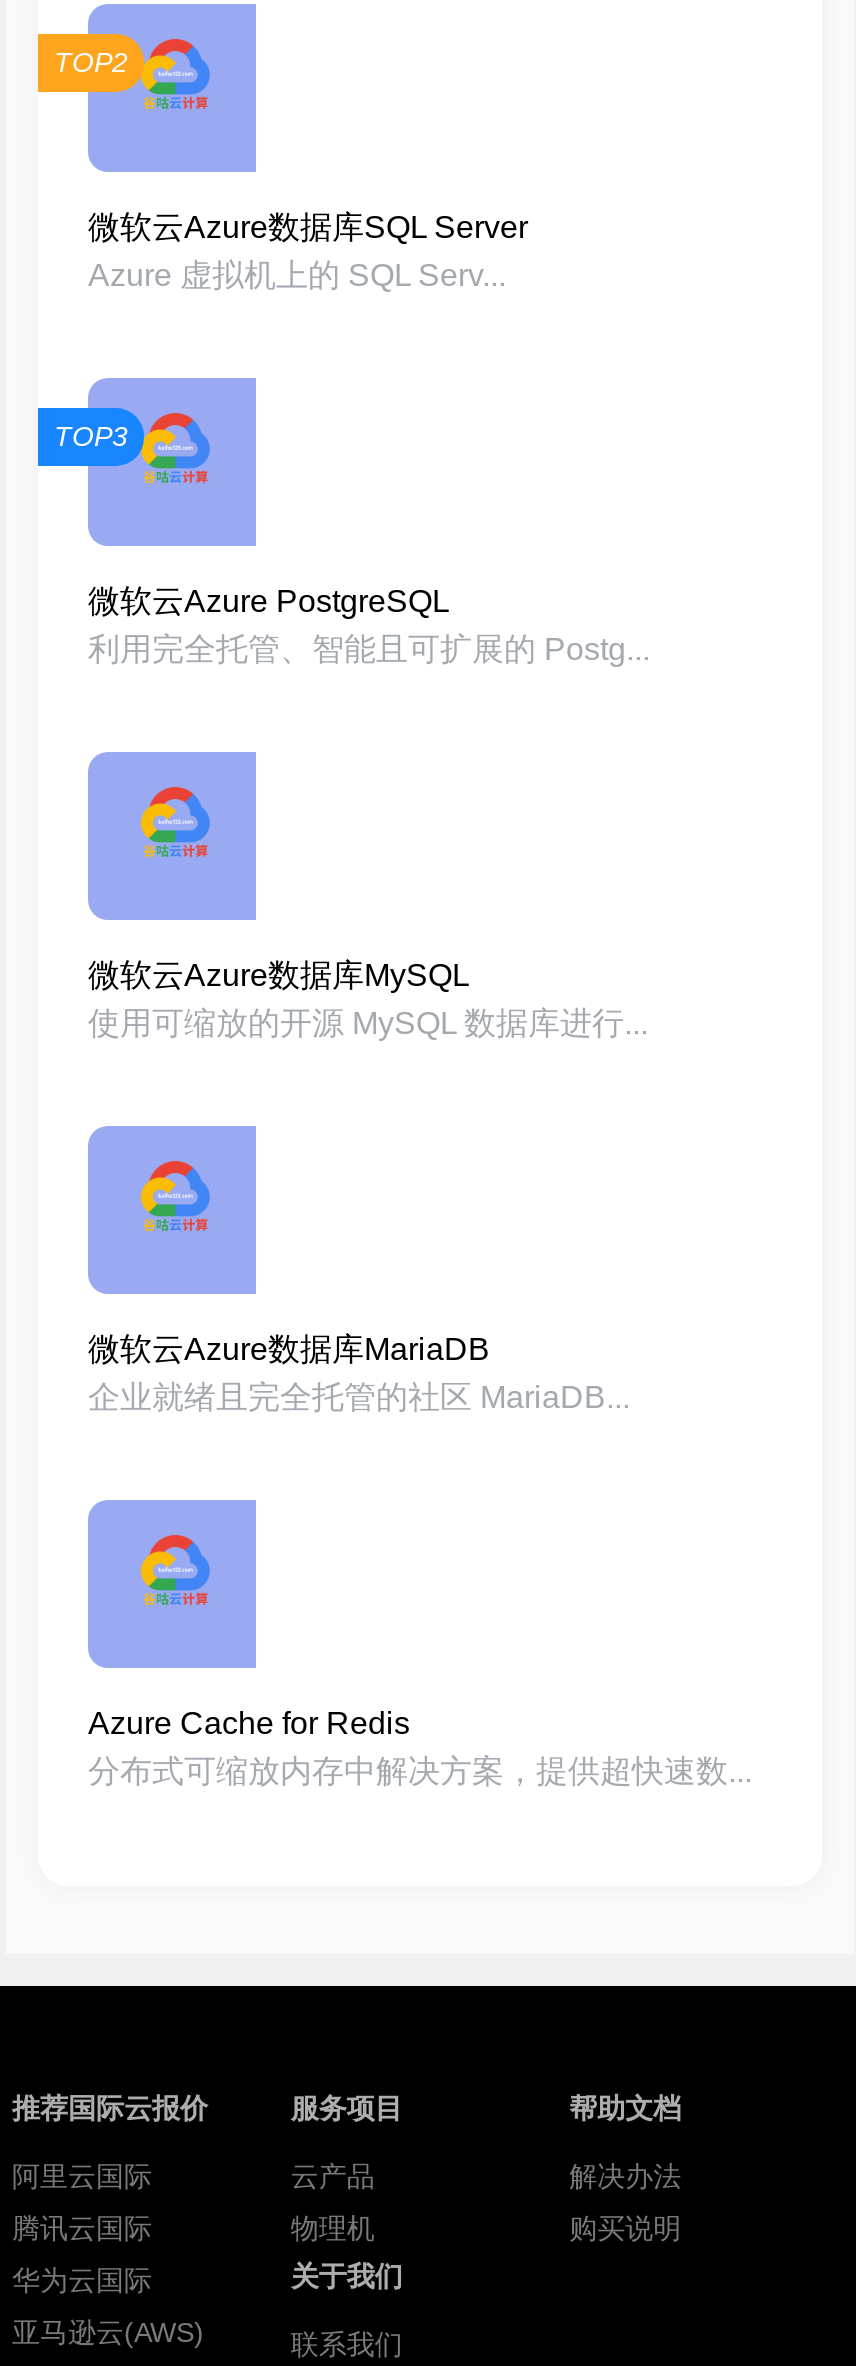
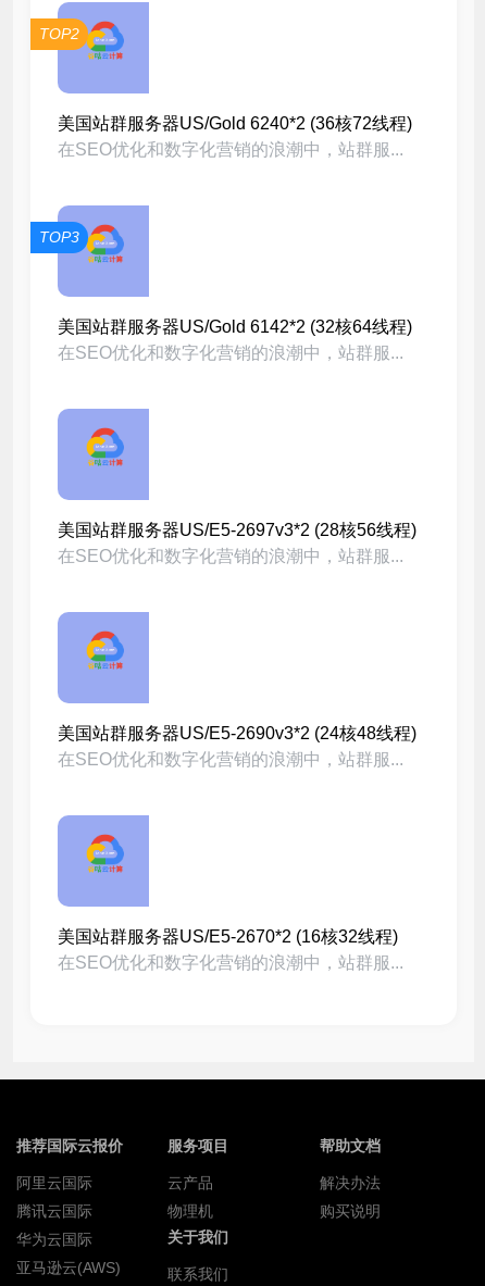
[88,209,528,291] 微软云Azure数据库SQL Server | Azure 虚拟机上的 SQL Serv... -> [58,114,412,158] 美国站群服务器US/Gold 6240*2 (36核72线程) | 在SEO优化和数字化营销的浪潮中，站群服...
[88,583,650,665] 微软云Azure PostgreSQL | 利用完全托管、智能且可扩展的 Postg... -> [58,317,412,362] 美国站群服务器US/Gold 6142*2 (32核64线程) | 在SEO优化和数字化营销的浪潮中，站群服...
[88,957,648,1039] 微软云Azure数据库MySQL | 使用可缩放的开源 MySQL 数据库进行... -> [58,520,416,565] 美国站群服务器US/E5-2697v3*2 (28核56线程) | 在SEO优化和数字化营销的浪潮中，站群服...
[88,1331,630,1413] 微软云Azure数据库MariaDB | 企业就绪且完全托管的社区 MariaDB... -> [58,724,416,768] 美国站群服务器US/E5-2690v3*2 (24核48线程) | 在SEO优化和数字化营销的浪潮中，站群服...
[88,1705,752,1787] Azure Cache for Redis | 分布式可缩放内存中解决方案，提供超快速数... -> [58,927,403,972] 美国站群服务器US/E5-2670*2 (16核32线程) | 在SEO优化和数字化营销的浪潮中，站群服...

